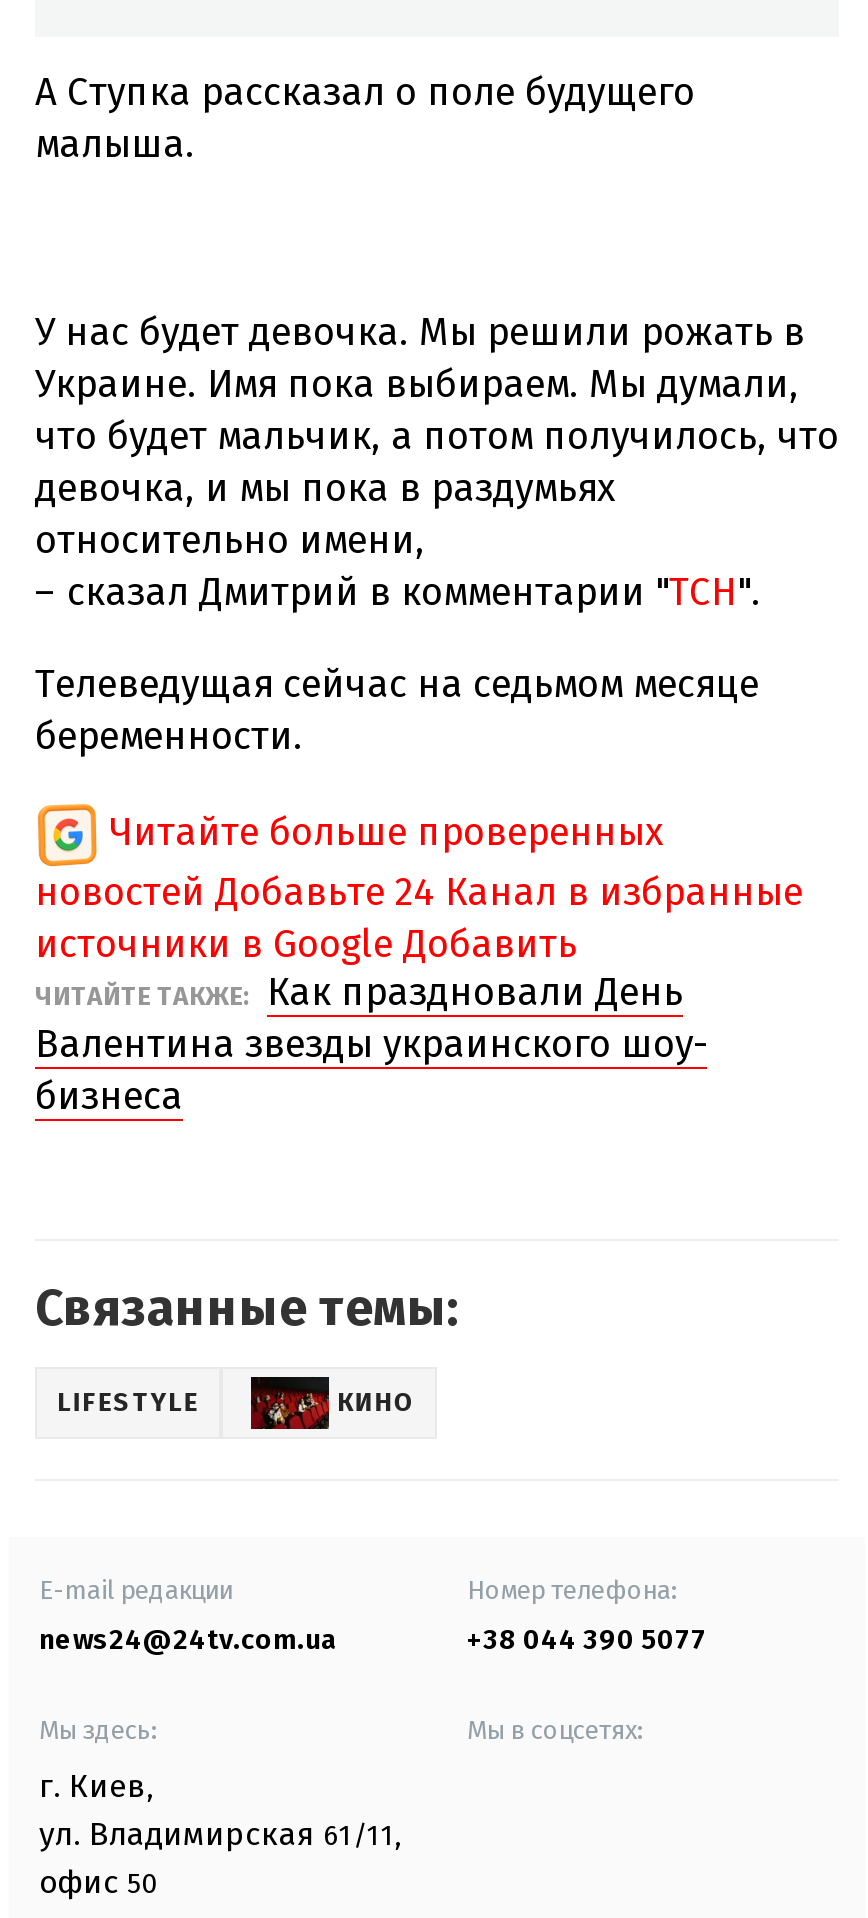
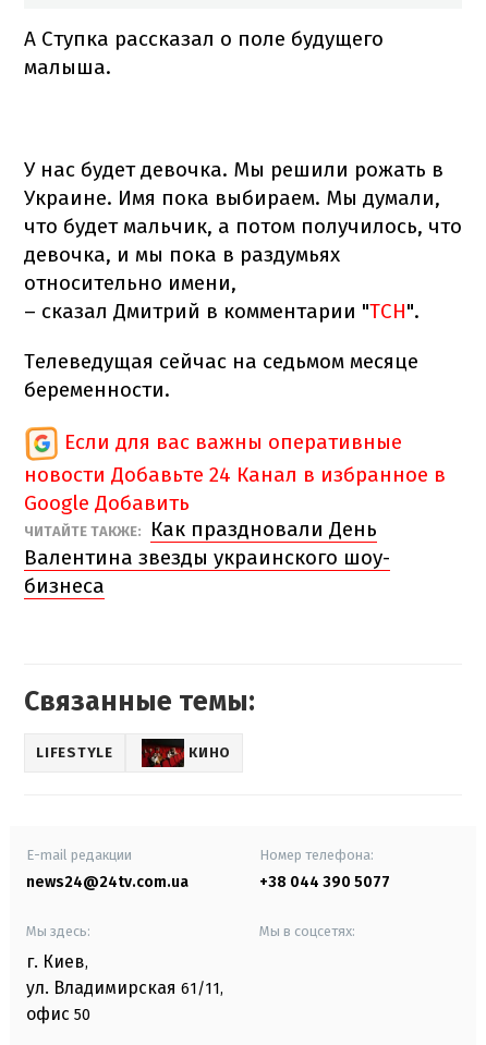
[35,808,803,966] Читайте больше проверенных | новостей Добавьте 24 Канал в избранные | источники в Google Добавить -> [24,429,446,515] Если для вас важны оперативные | новости Добавьте 24 Канал в избранное в | Google Добавить

